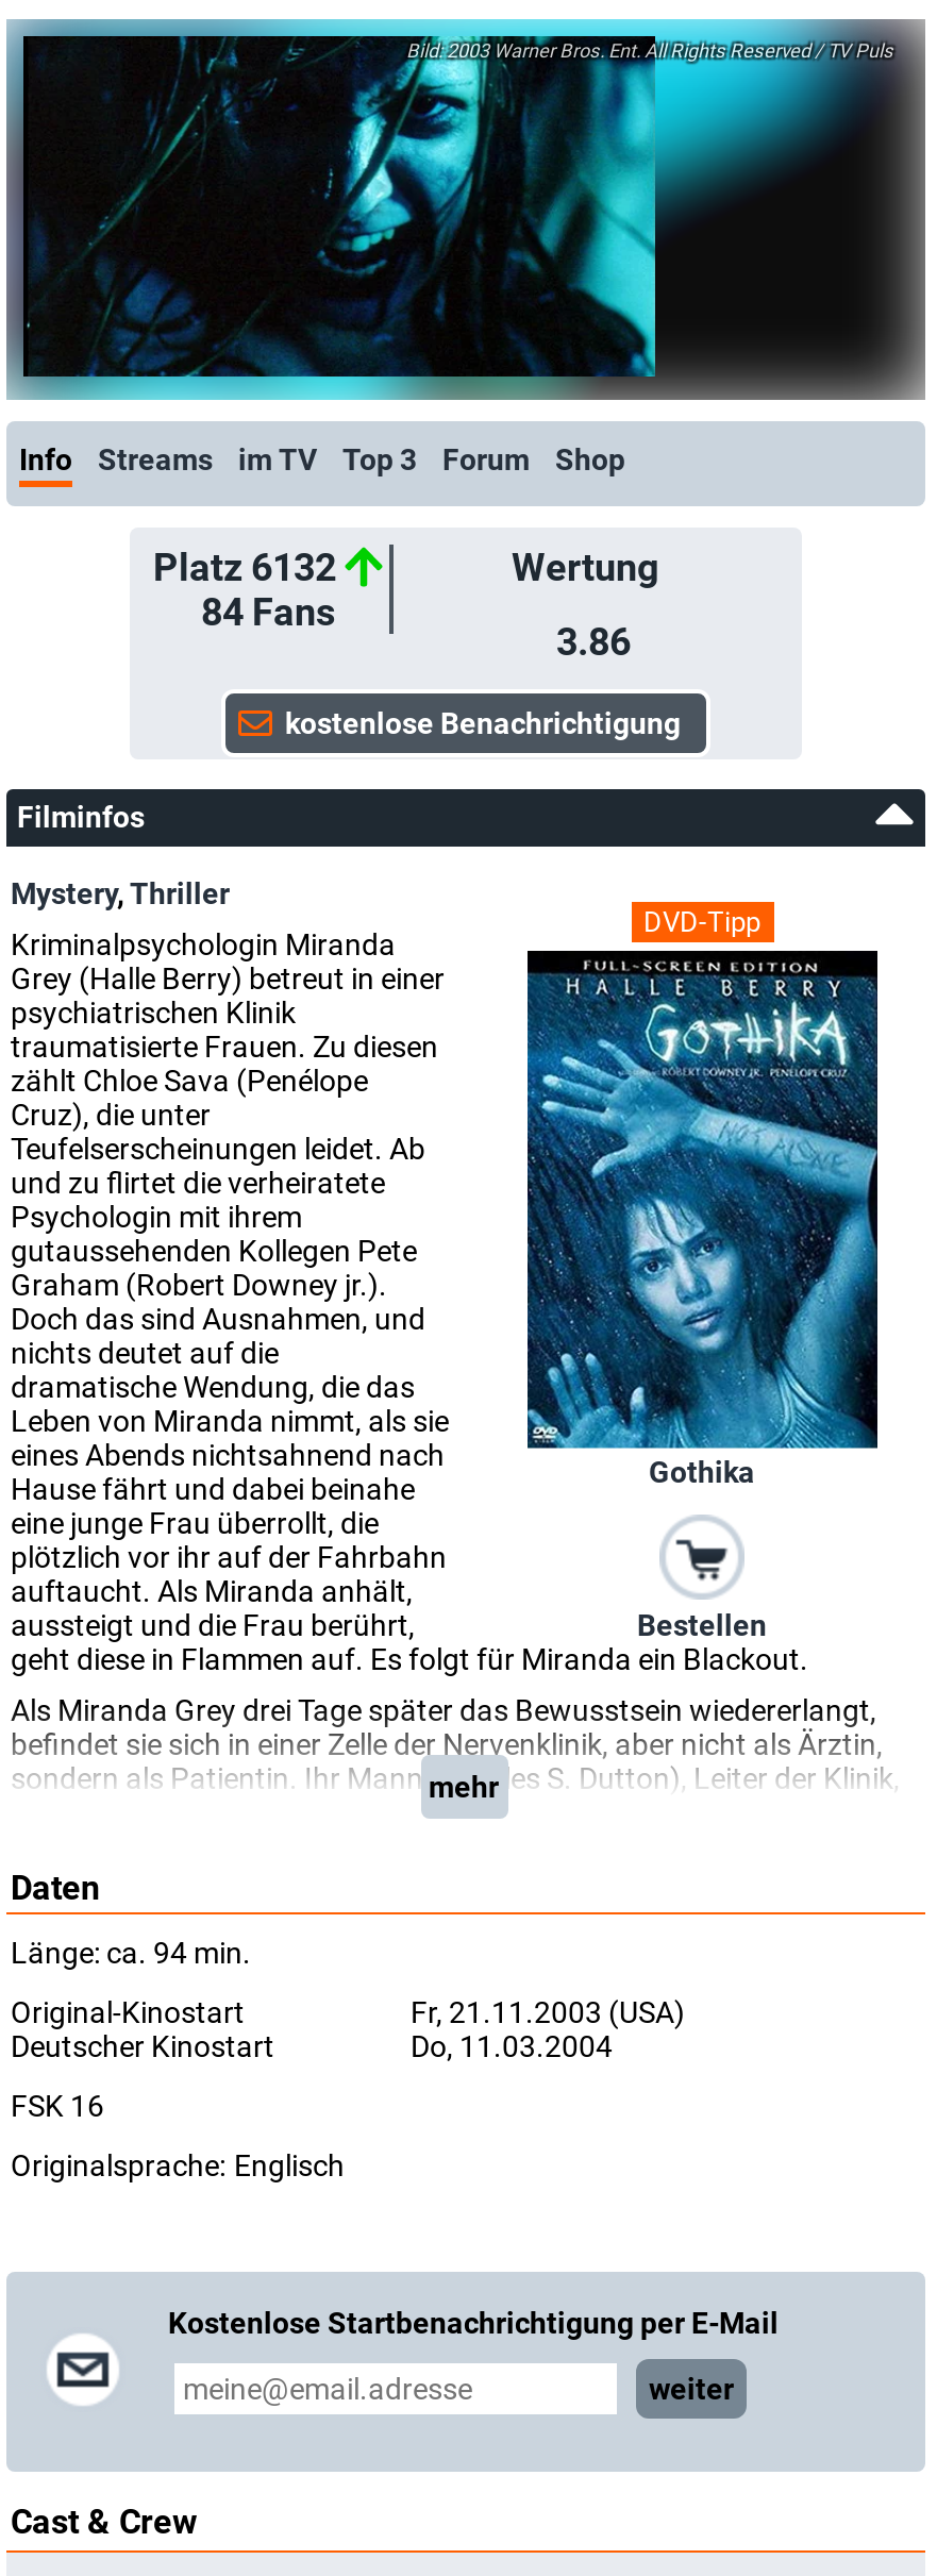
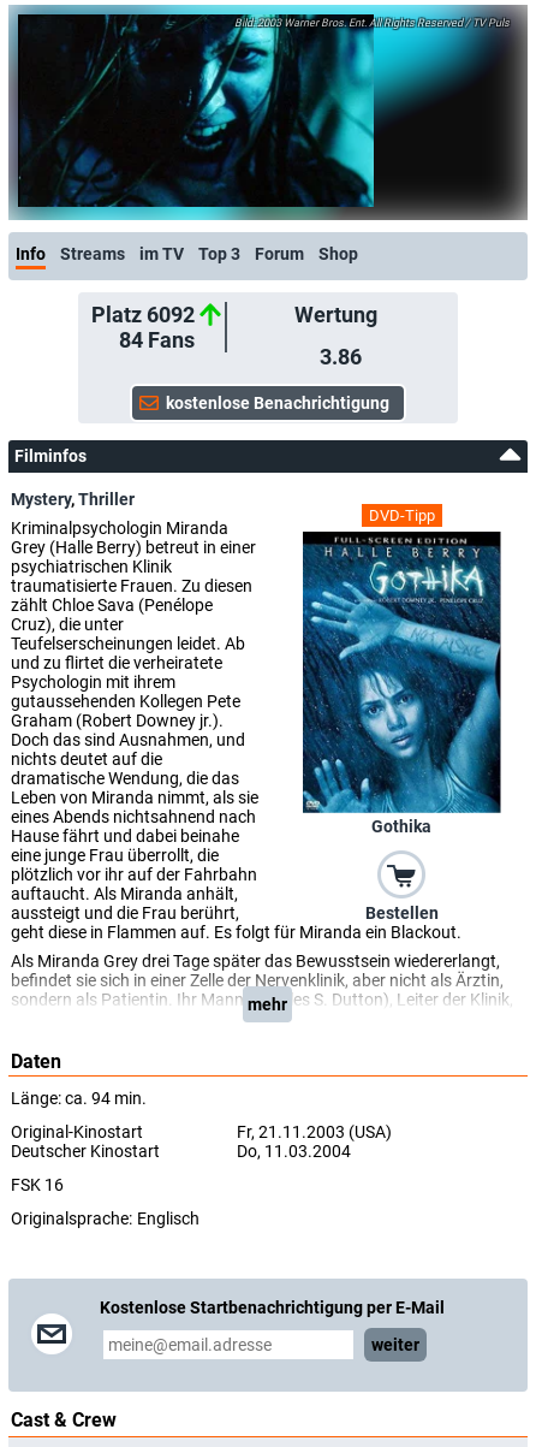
[153,545,336,589] Platz 6132 -> [91,302,195,327] Platz 6092

